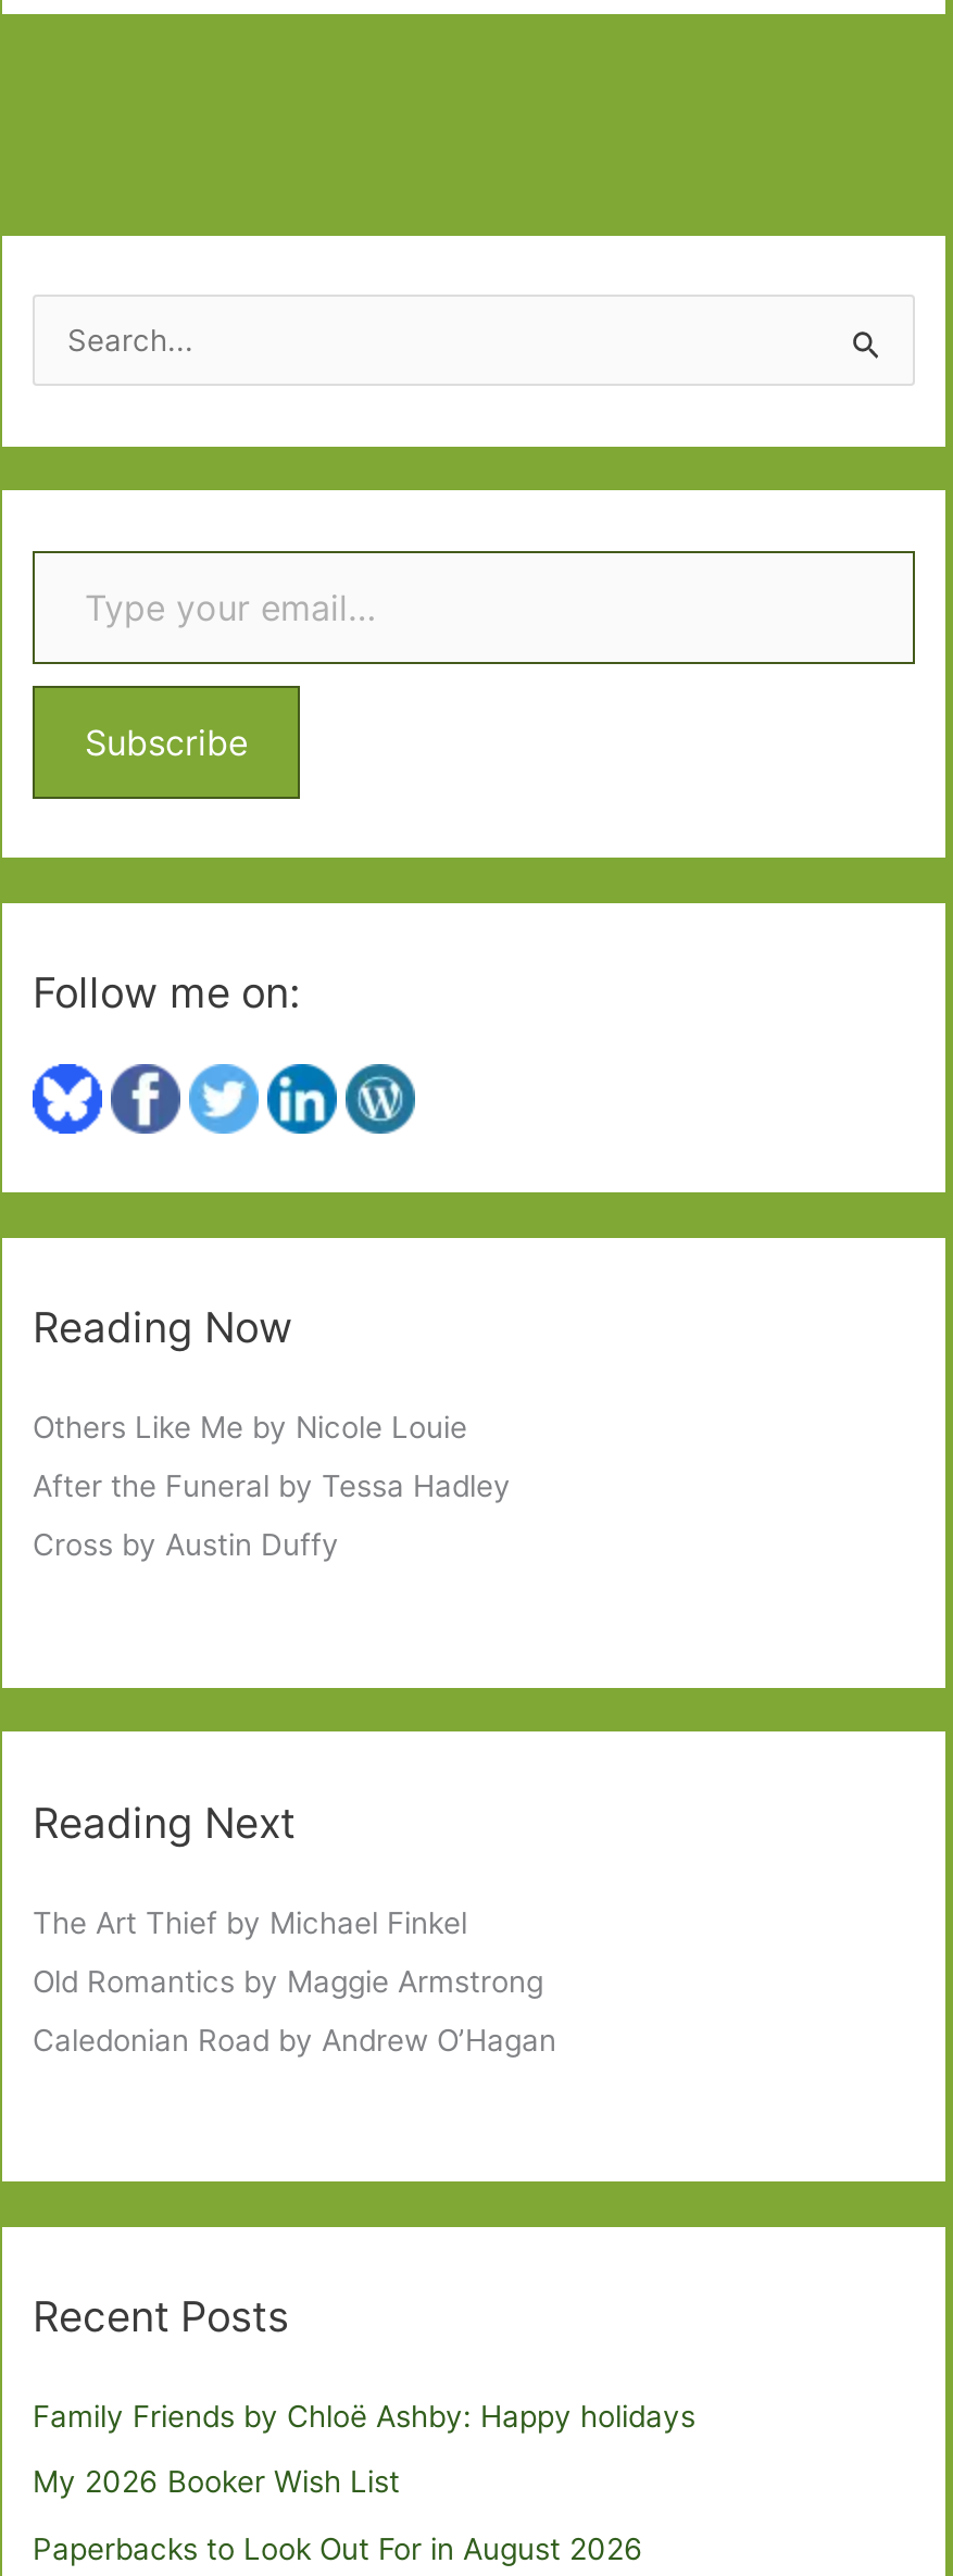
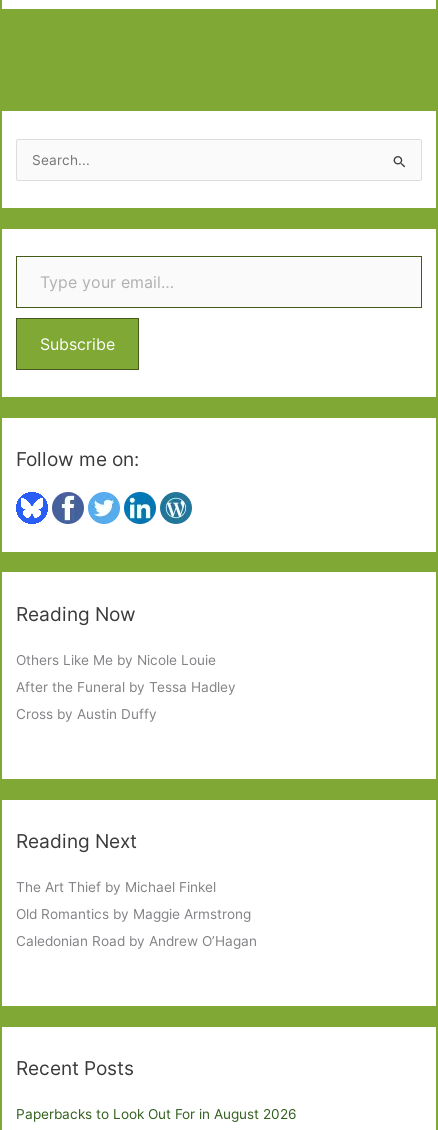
[33,2399,695,2499] Family Friends by Chloë Ashby: Happy holidays | My 2026 Booker Wish List -> none

